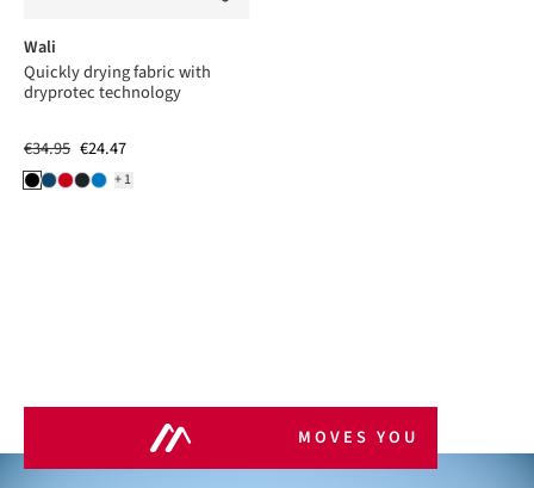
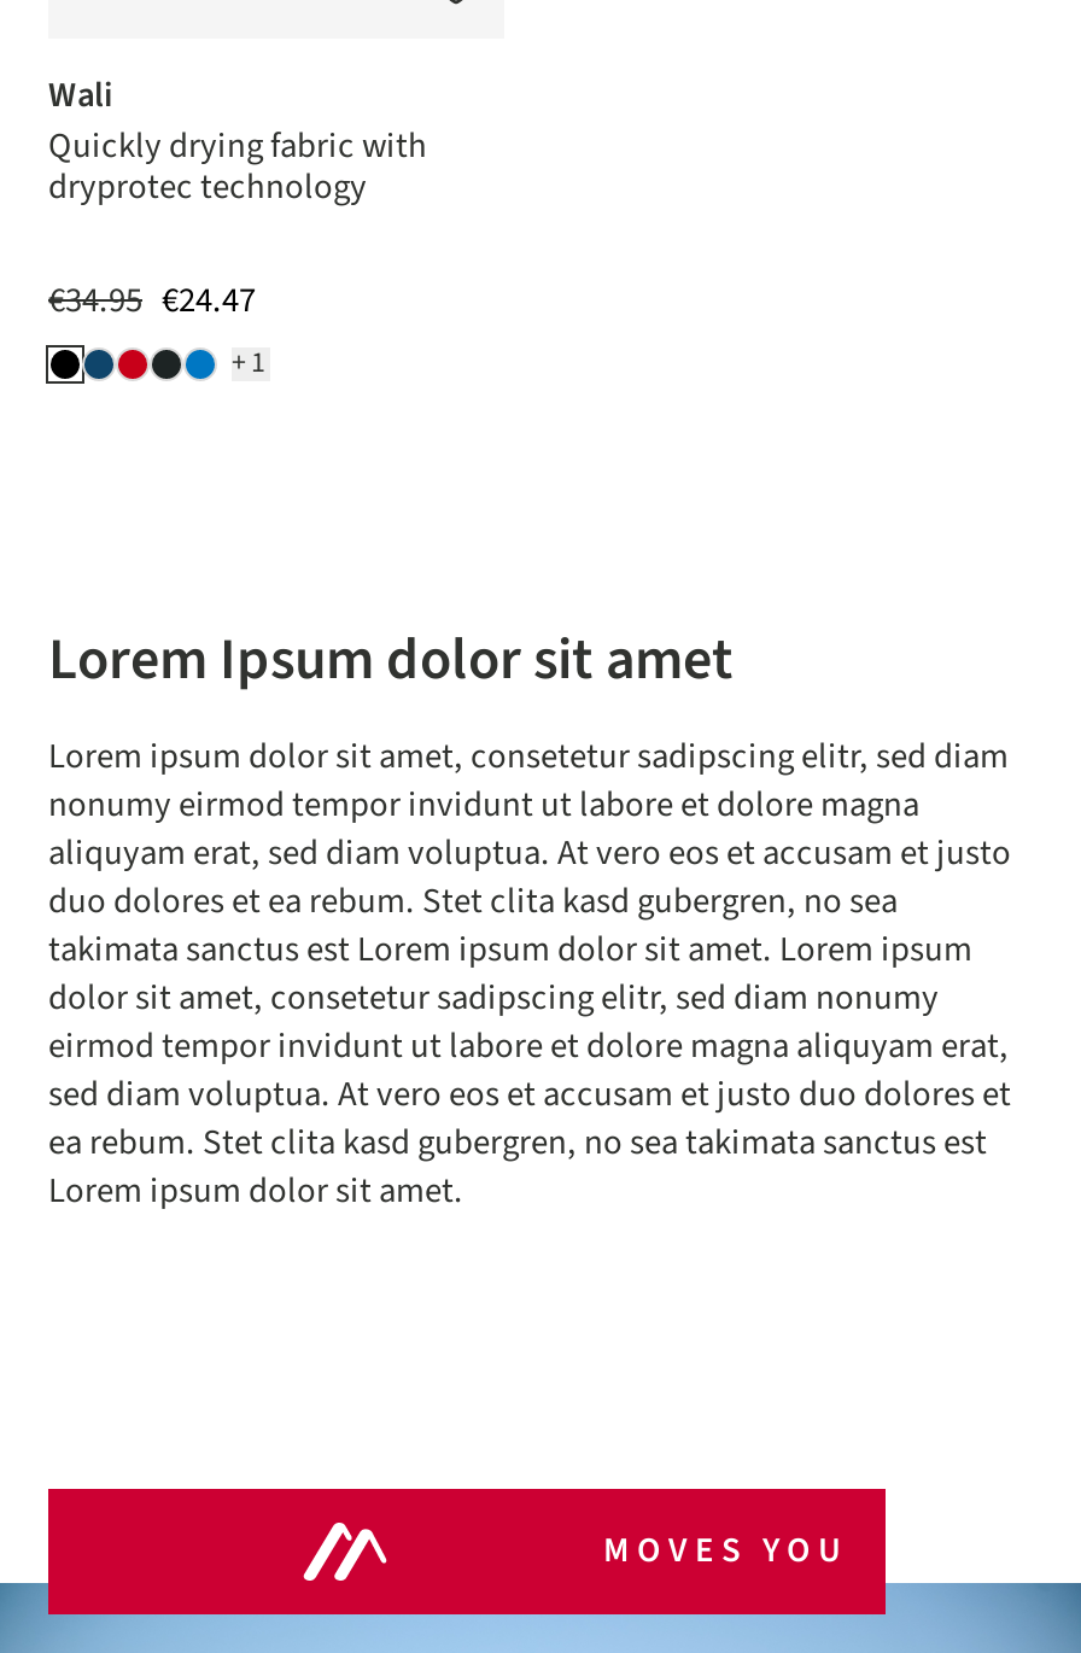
none -> [48,618,1011,1216] Lorem Ipsum dolor sit amet | Lorem ipsum dolor sit amet, consetetur sadipscing elitr, sed diam | nonumy eirmod tempor invidunt ut labore et dolore magna | aliquyam erat, sed diam voluptua. At vero eos et accusam et justo | duo dolores et ea rebum. Stet clita kasd gubergren, no sea | takimata sanctus est Lorem ipsum dolor sit amet. Lorem ipsum | dolor sit amet, consetetur sadipscing elitr, sed diam nonumy | eirmod tempor invidunt ut labore et dolore magna aliquyam erat, | sed diam voluptua. At vero eos et accusam et justo duo dolores et | ea rebum. Stet clita kasd gubergren, no sea takimata sanctus est | Lorem ipsum dolor sit amet.

